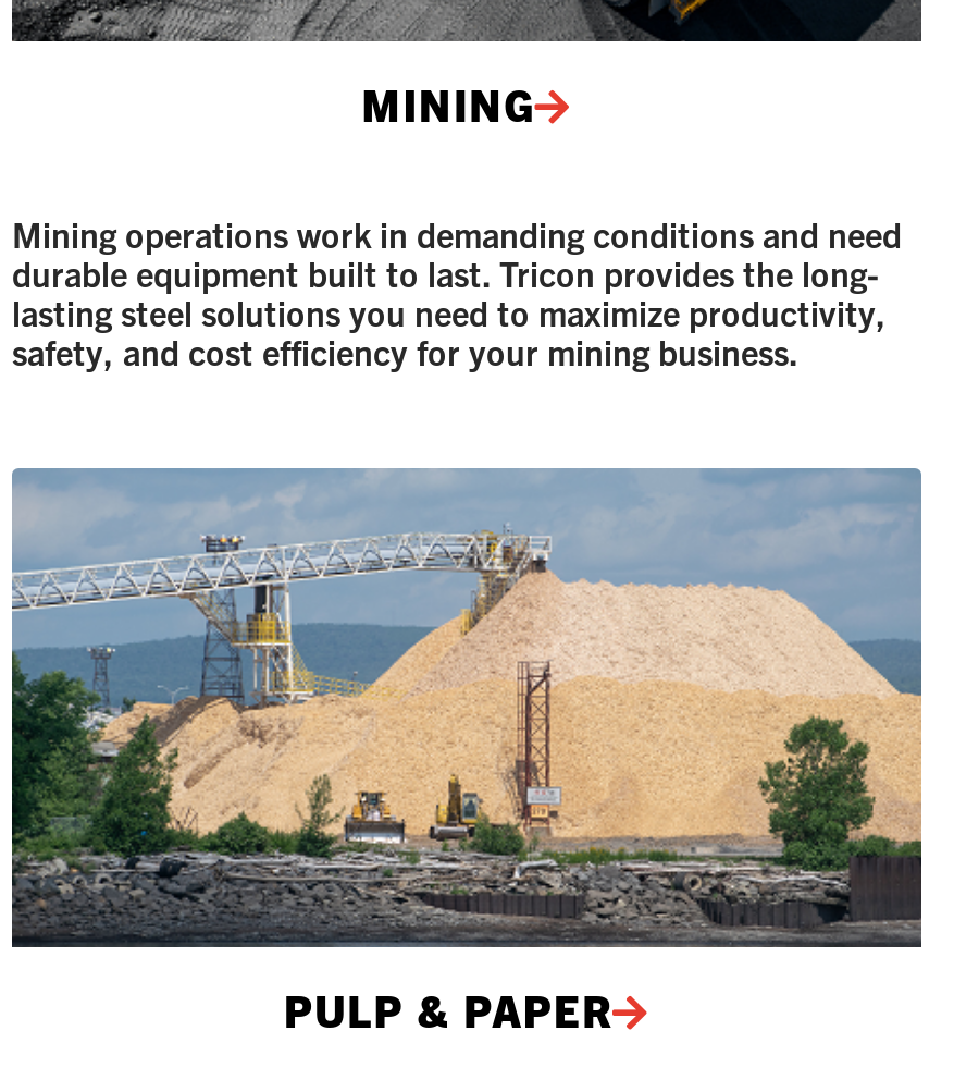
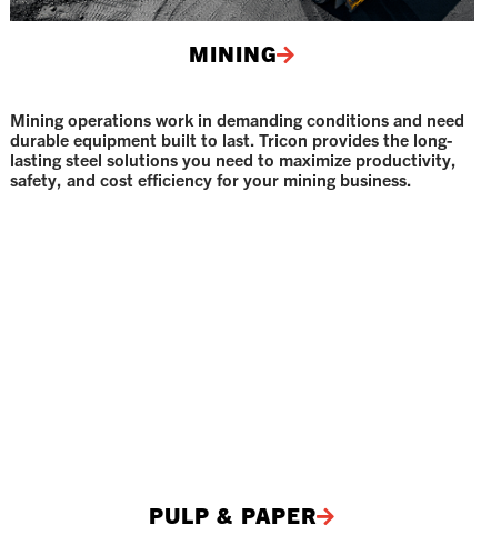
[10,466,924,949] [image] -> none

